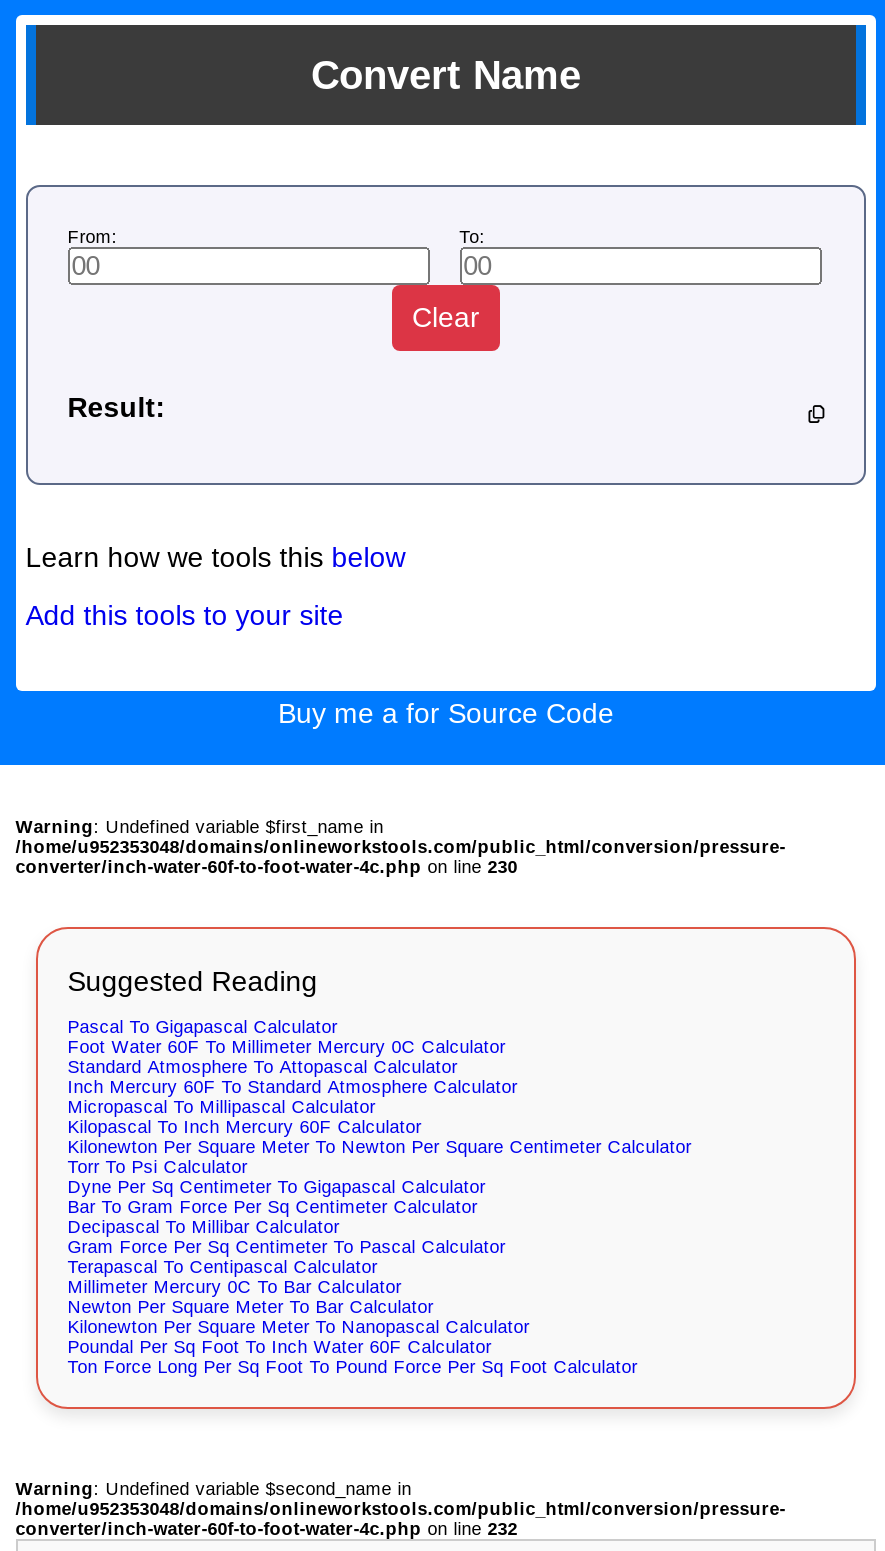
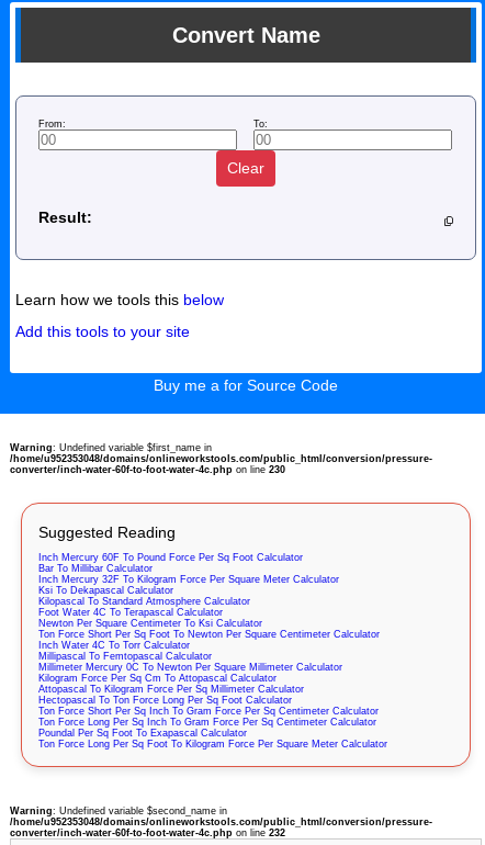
[68,1018,692,1378] Pascal To Gigapascal Calculator | Foot Water 60F To Millimeter Mercury 0C Calculator | Standard Atmosphere To Attopascal Calculator | Inch Mercury 60F To Standard Atmosphere Calculator | Micropascal To Millipascal Calculator | Kilopascal To Inch Mercury 60F Calculator | Kilonewton Per Square Meter To Newton Per Square Centimeter Calculator | Torr To Psi Calculator | Dyne Per Sq Centimeter To Gigapascal Calculator | Bar To Gram Force Per Sq Centimeter Calculator | Decipascal To Millibar Calculator | Gram Force Per Sq Centimeter To Pascal Calculator | Terapascal To Centipascal Calculator | Millimeter Mercury 0C To Bar Calculator | Newton Per Square Meter To Bar Calculator | Kilonewton Per Square Meter To Nanopascal Calculator | Poundal Per Sq Foot To Inch Water 60F Calculator | Ton Force Long Per Sq Foot To Pound Force Per Sq Foot Calculator -> [38,552,387,750] Inch Mercury 60F To Pound Force Per Sq Foot Calculator | Bar To Millibar Calculator | Inch Mercury 32F To Kilogram Force Per Square Meter Calculator | Ksi To Dekapascal Calculator | Kilopascal To Standard Atmosphere Calculator | Foot Water 4C To Terapascal Calculator | Newton Per Square Centimeter To Ksi Calculator | Ton Force Short Per Sq Foot To Newton Per Square Centimeter Calculator | Inch Water 4C To Torr Calculator | Millipascal To Femtopascal Calculator | Millimeter Mercury 0C To Newton Per Square Millimeter Calculator | Kilogram Force Per Sq Cm To Attopascal Calculator | Attopascal To Kilogram Force Per Sq Millimeter Calculator | Hectopascal To Ton Force Long Per Sq Foot Calculator | Ton Force Short Per Sq Inch To Gram Force Per Sq Centimeter Calculator | Ton Force Long Per Sq Inch To Gram Force Per Sq Centimeter Calculator | Poundal Per Sq Foot To Exapascal Calculator | Ton Force Long Per Sq Foot To Kilogram Force Per Square Meter Calculator

